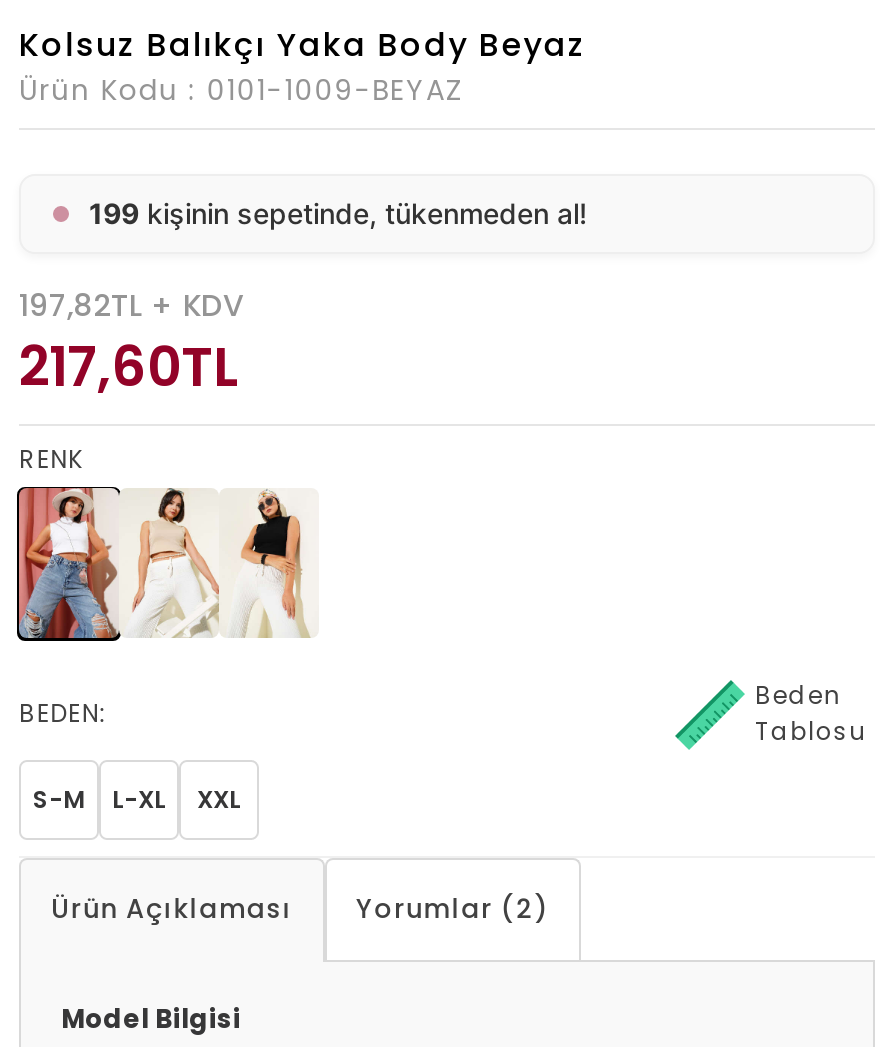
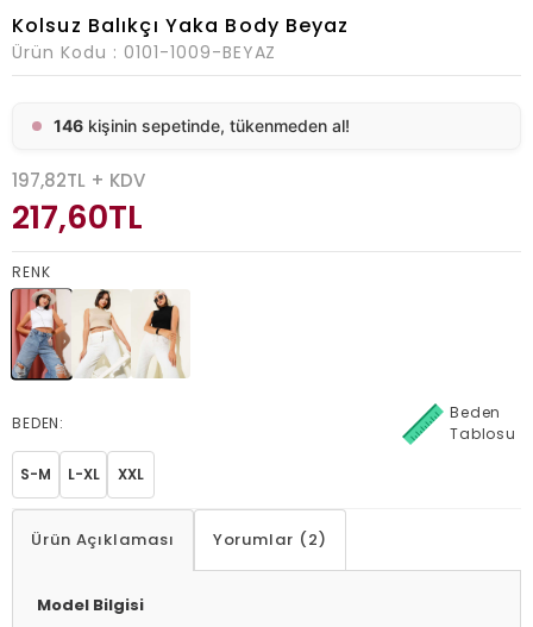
[89,196,587,230] 199 kişinin sepetinde, tükenmeden al! -> [54,115,350,136] 146 kişinin sepetinde, tükenmeden al!

